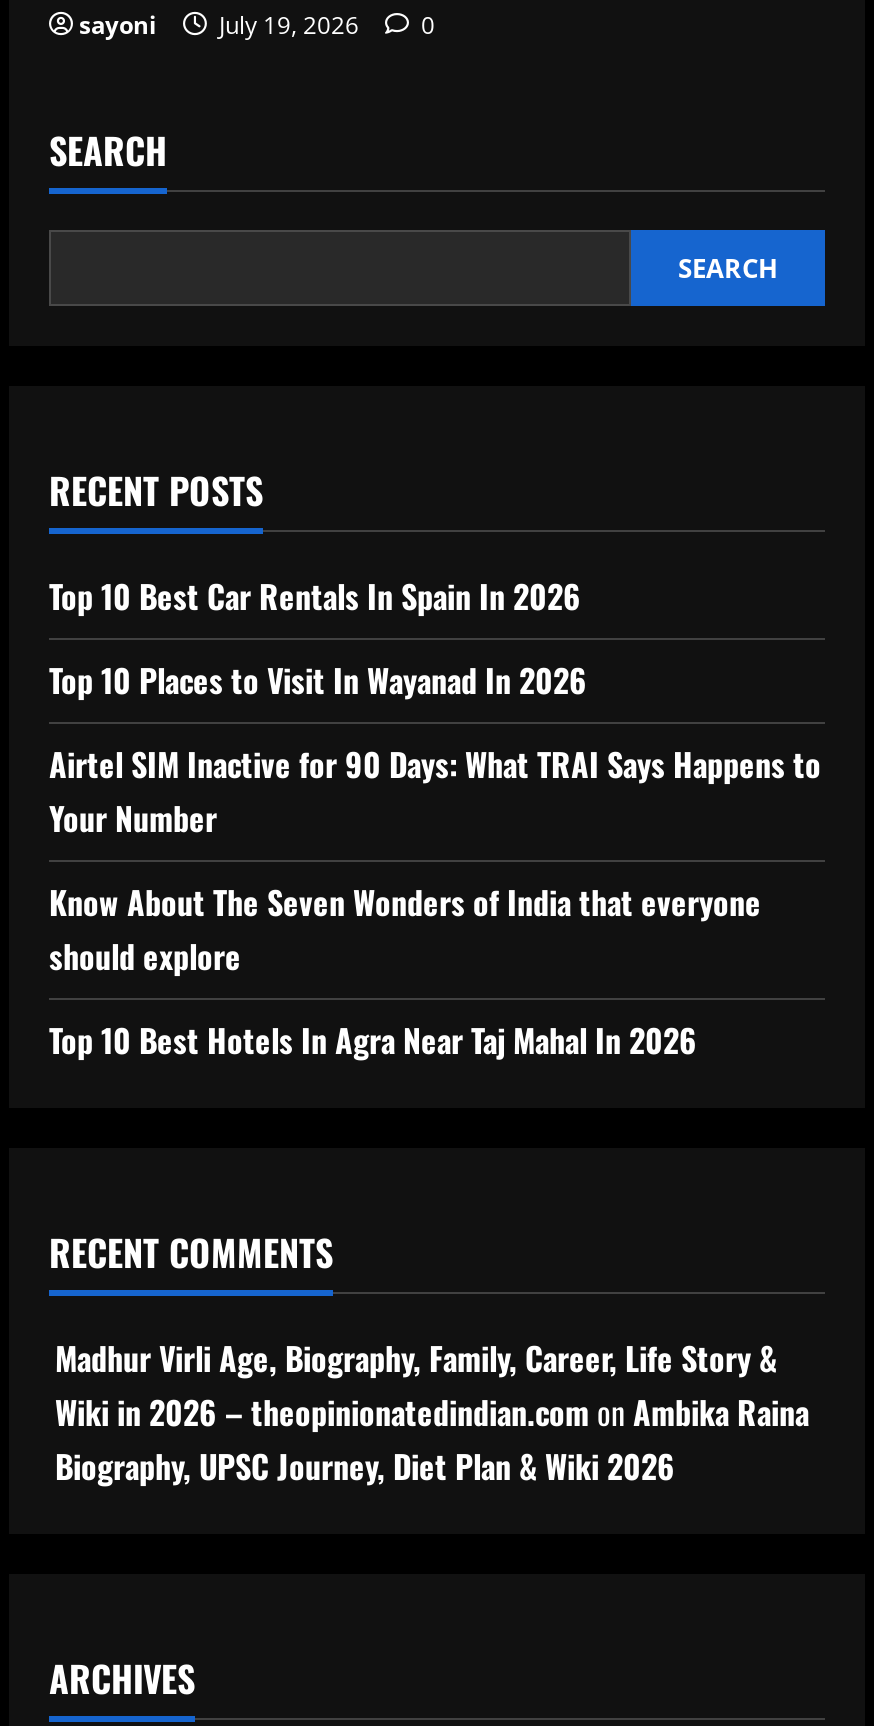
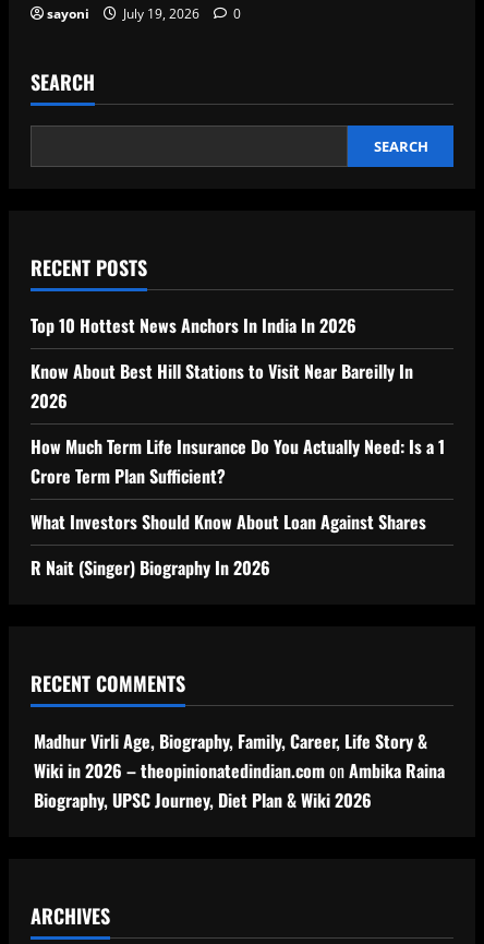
[49,571,581,619] Top 10 Best Car Rentals In Spain In 2026 -> [31,312,356,338] Top 10 Hottest News Anchors In India In 2026
[49,655,587,703] Top 10 Places to Visit In Wayanad In 2026 -> [31,358,413,413] Know About Best Hill Stations to Visit Near Bareilly In | 2026
[49,739,821,841] Airtel SIM Inactive for 90 Days: What TRAI Says Happens to | Your Number -> [31,433,445,488] How Much Term Life Insurance Do You Actually Need: Is a 1 | Crore Term Plan Sufficient?
[49,877,761,979] Know About The Seven Wonders of India that everyone | should explore -> [31,508,426,534] What Investors Should Know About Loan Against Shares
[49,1015,697,1063] Top 10 Best Hotels In Agra Near Taj Mahal In 2026 -> [31,554,270,580] R Nait (Singer) Biography In 2026

